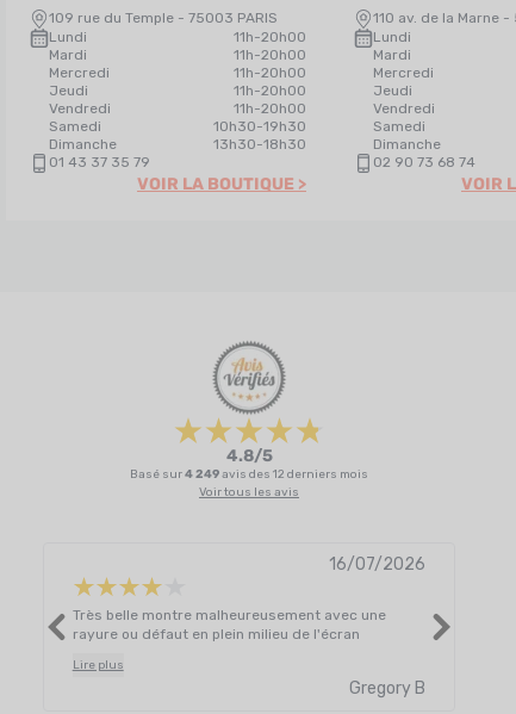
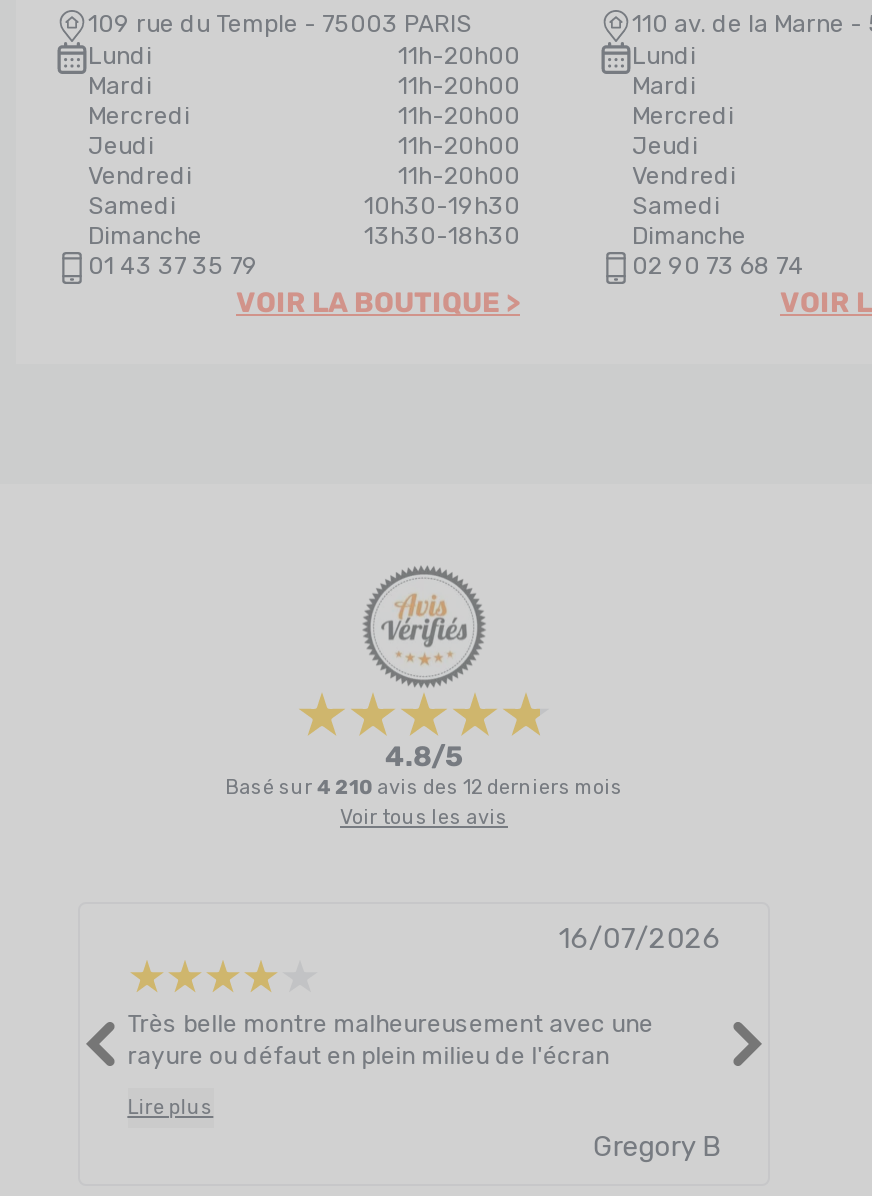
[130,467,368,481] Basé sur 4 249 avis des 12 derniers mois -> [225,777,623,801] Basé sur 4 210 avis des 12 derniers mois

